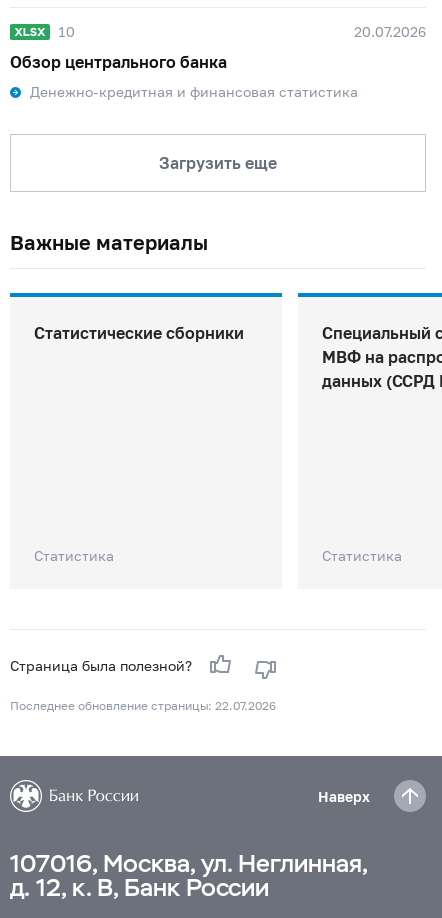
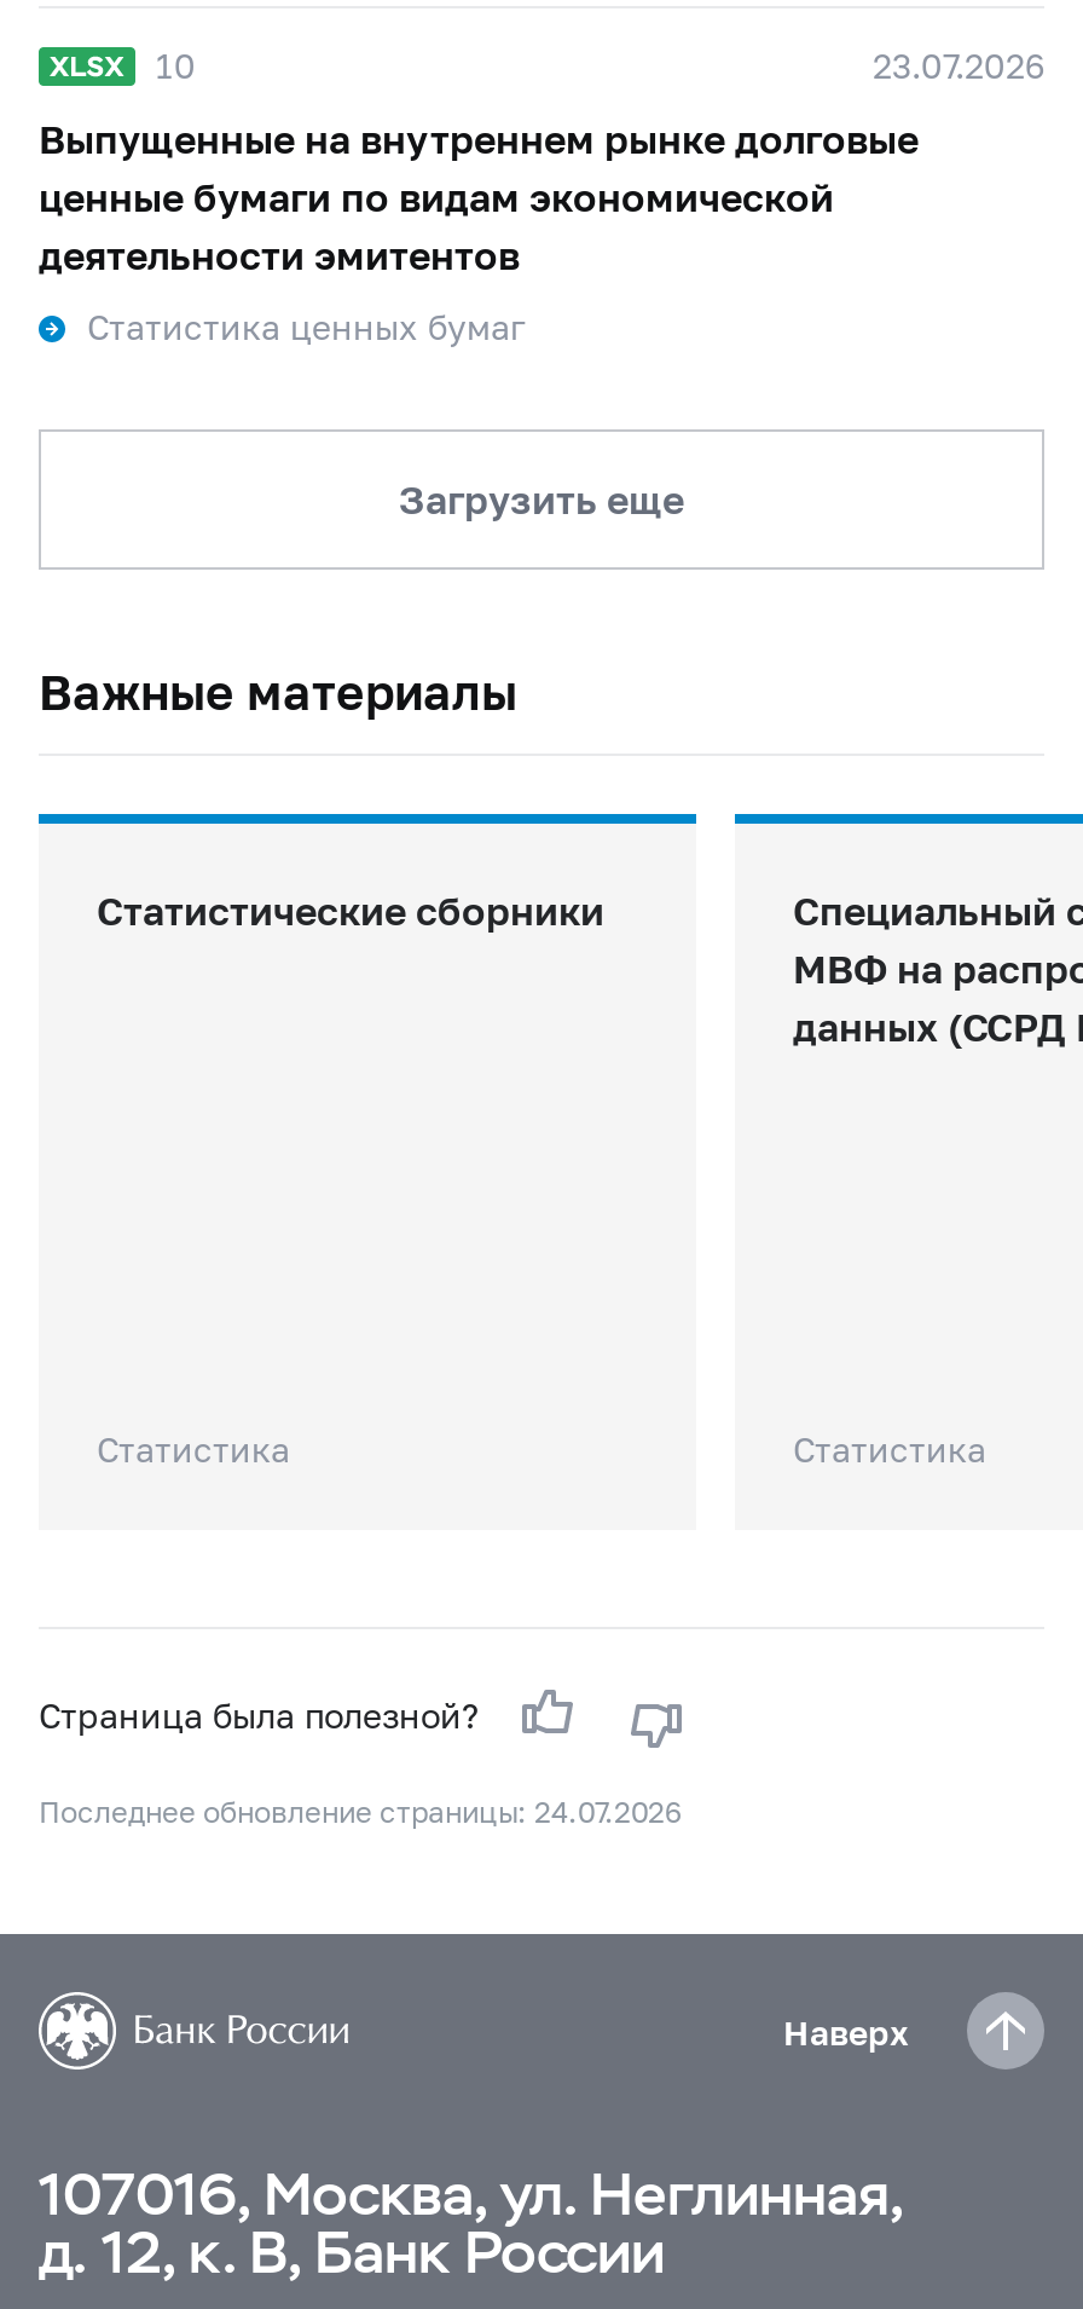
[354,23,426,40] 20.07.2026 -> [873,45,1044,86] 23.07.2026
[10,52,227,71] Обзор центрального банка -> [39,115,919,277] Выпущенные на внутреннем рынке долговые | ценные бумаги по видам экономической | деятельности эмитентов
[30,83,358,100] Денежно-кредитная и финансовая статистика -> [87,306,527,347] Статистика ценных бумаг
[10,698,276,713] Последнее обновление страницы: 22.07.2026 -> [39,1794,682,1830] Последнее обновление страницы: 24.07.2026

